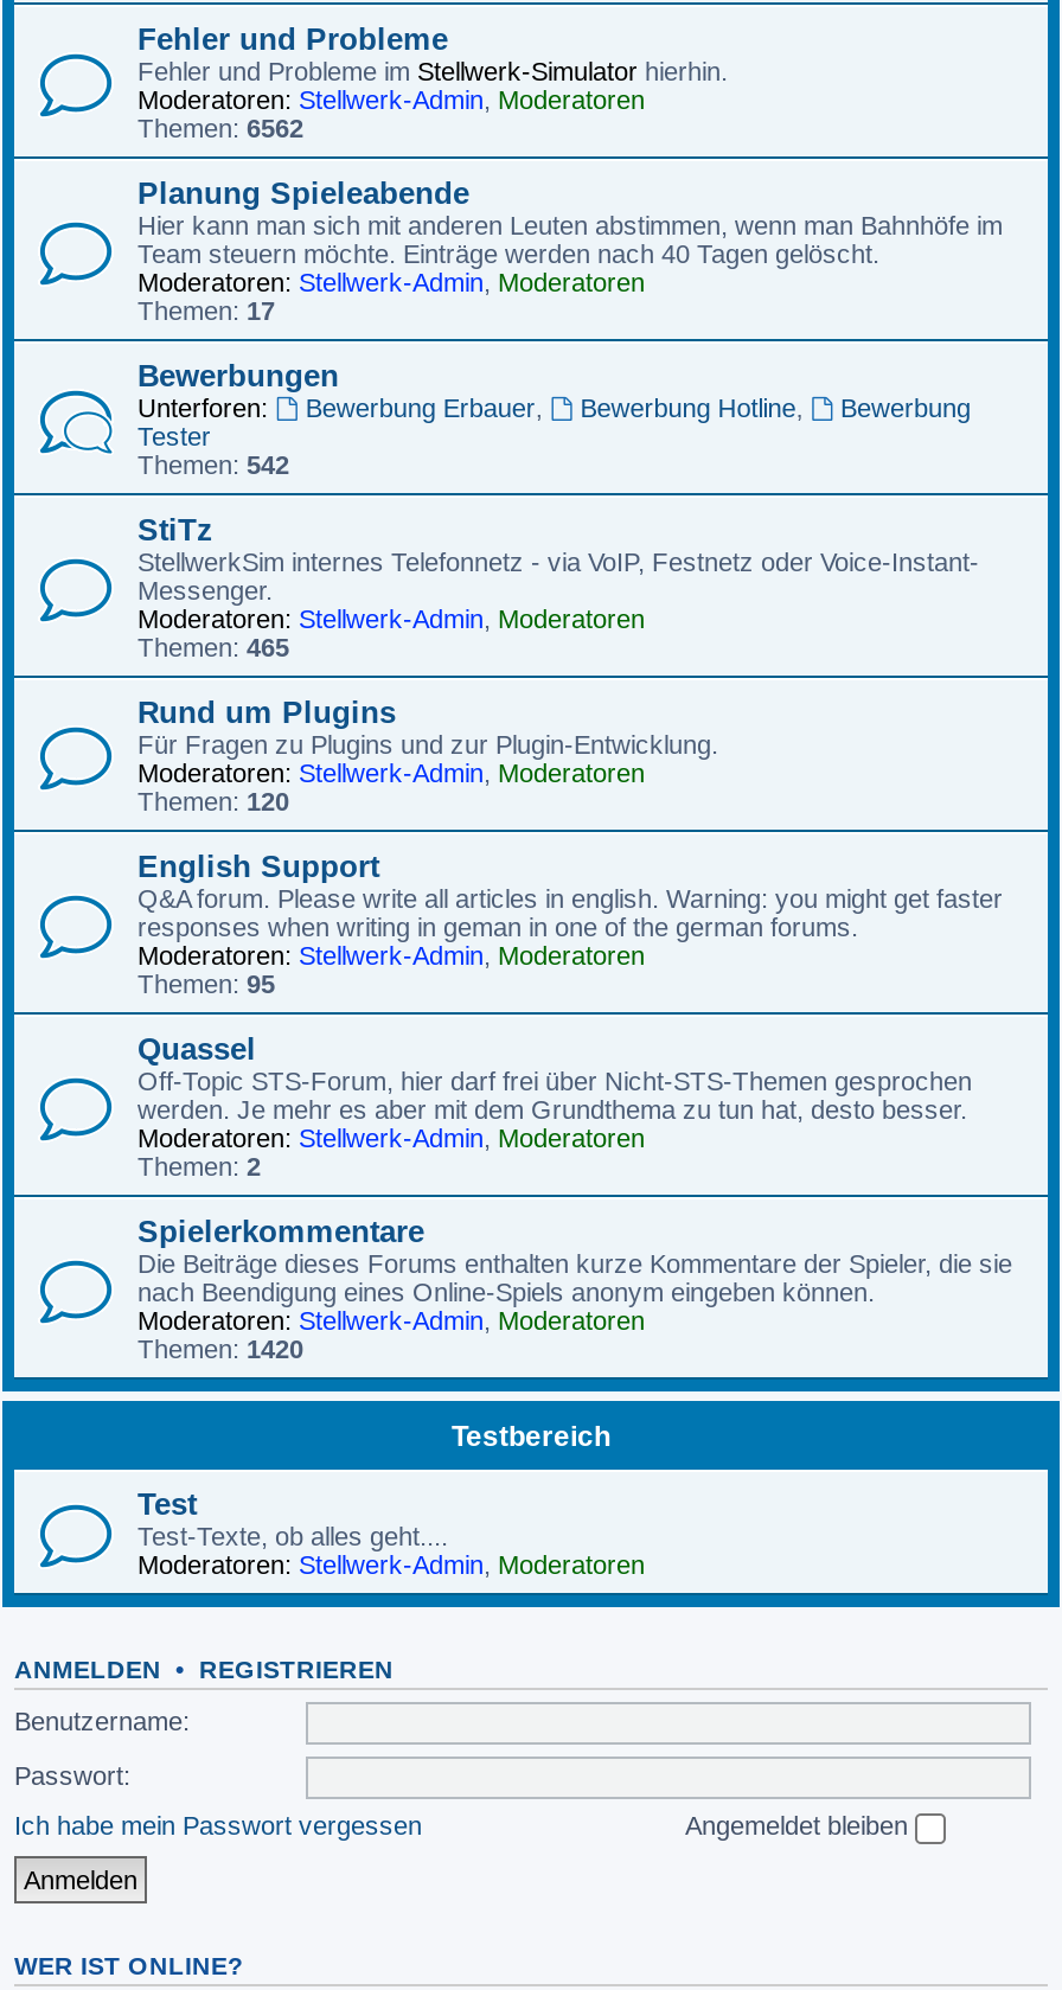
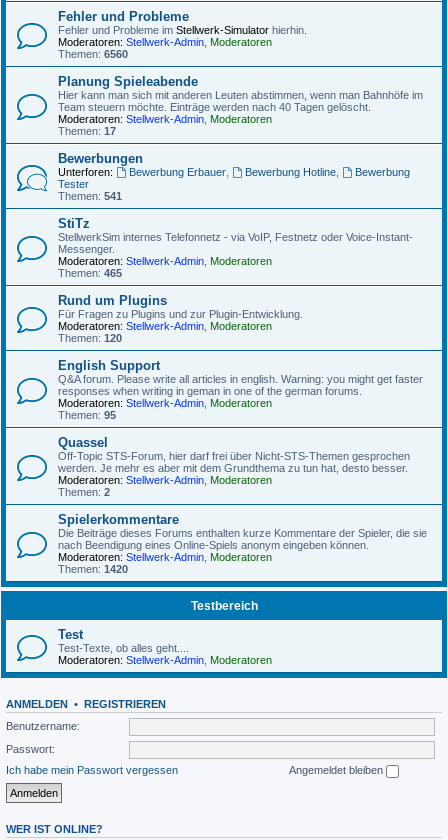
[137,114,303,142] Themen: 6562 -> [58,48,128,60] Themen: 6560
[137,450,289,479] Themen: 542 -> [58,190,122,202] Themen: 541

